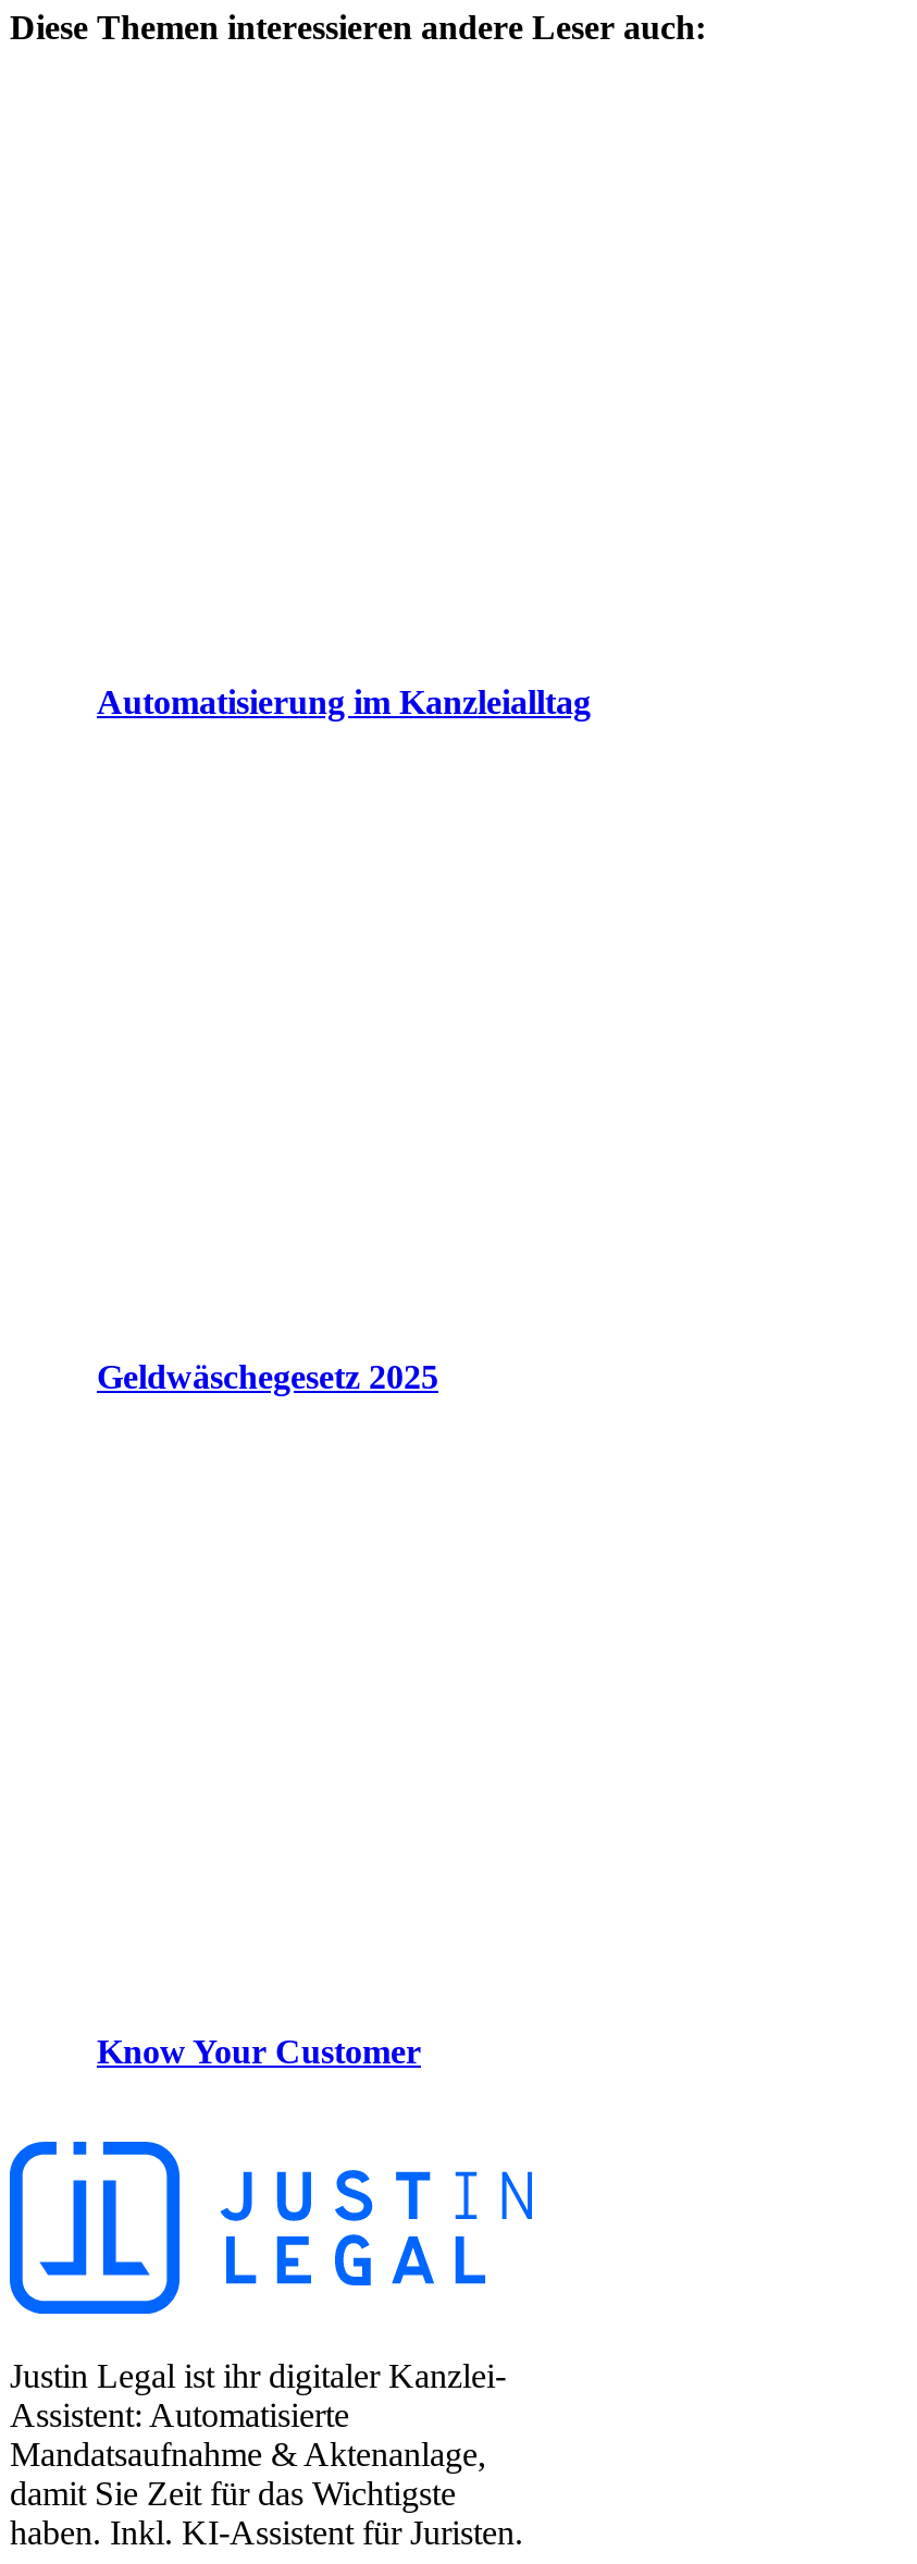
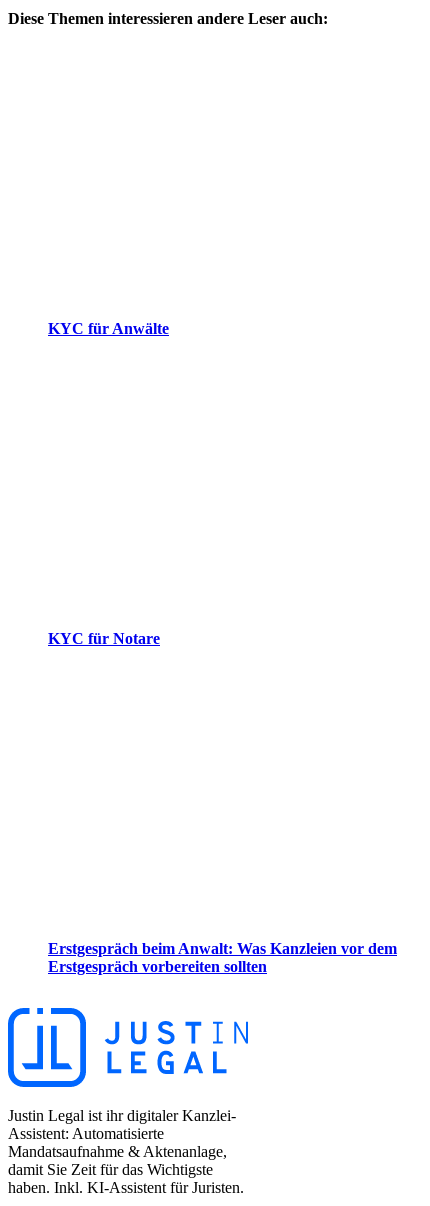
[97,685,591,722] Automatisierung im Kanzleialltag -> [48,320,169,337] KYC für Anwälte
[97,1359,438,1396] Geldwäschegesetz 2025 -> [48,630,160,647] KYC für Notare
[97,2034,421,2071] Know Your Customer -> [48,940,397,975] Erstgespräch beim Anwalt: Was Kanzleien vor dem | Erstgespräch vorbereiten sollten

